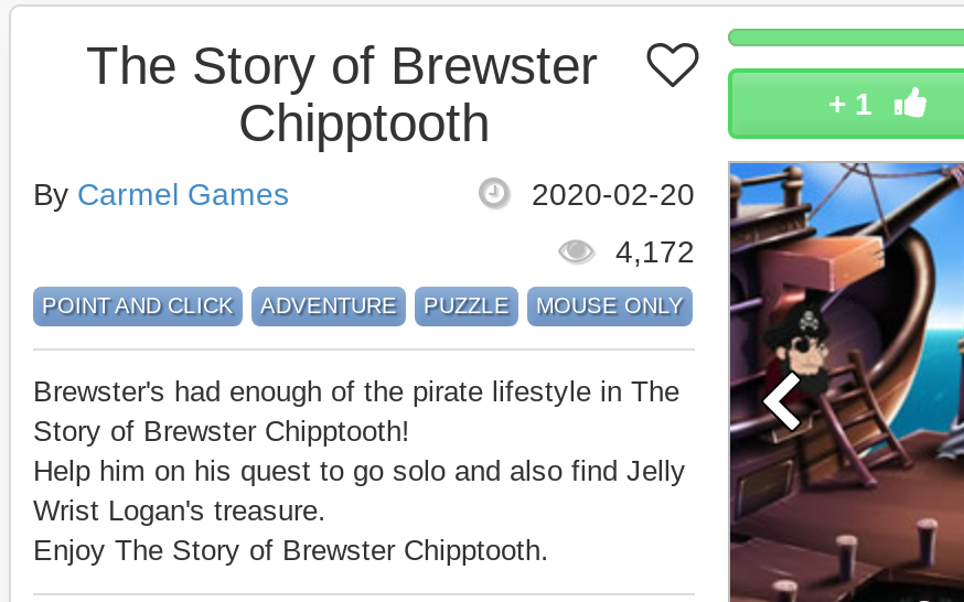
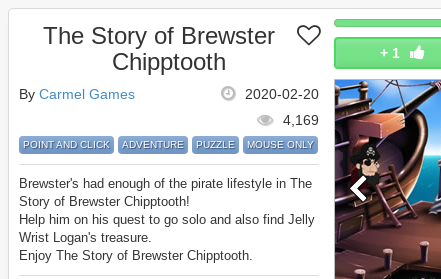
[615,234,695,269] 4,172 -> [283,112,319,128] 4,169

